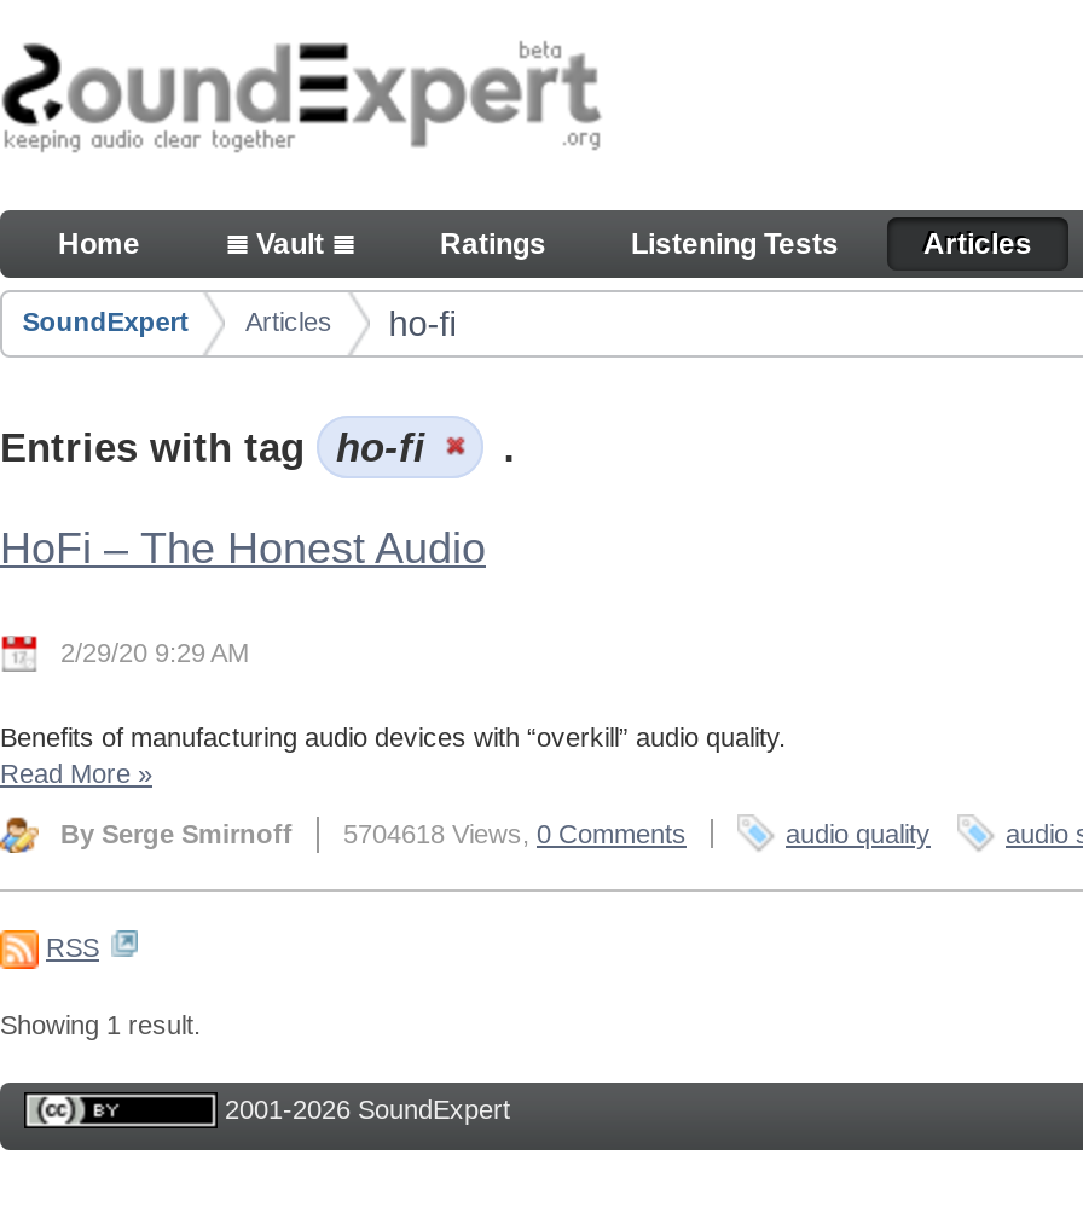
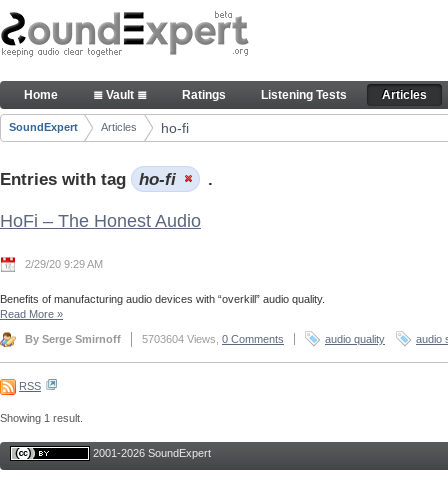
[343,818,687,847] 5704618 Views, 0 Comments -> [142,333,284,345] 5703604 Views, 0 Comments

